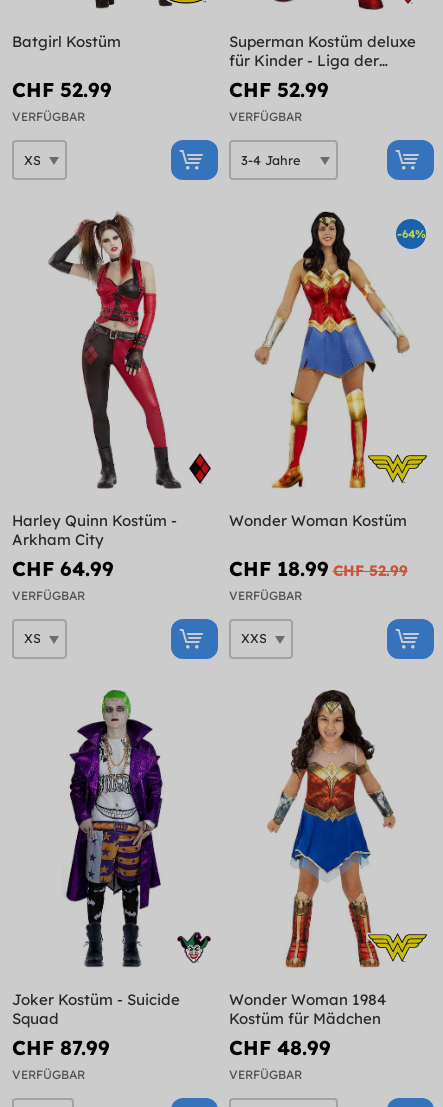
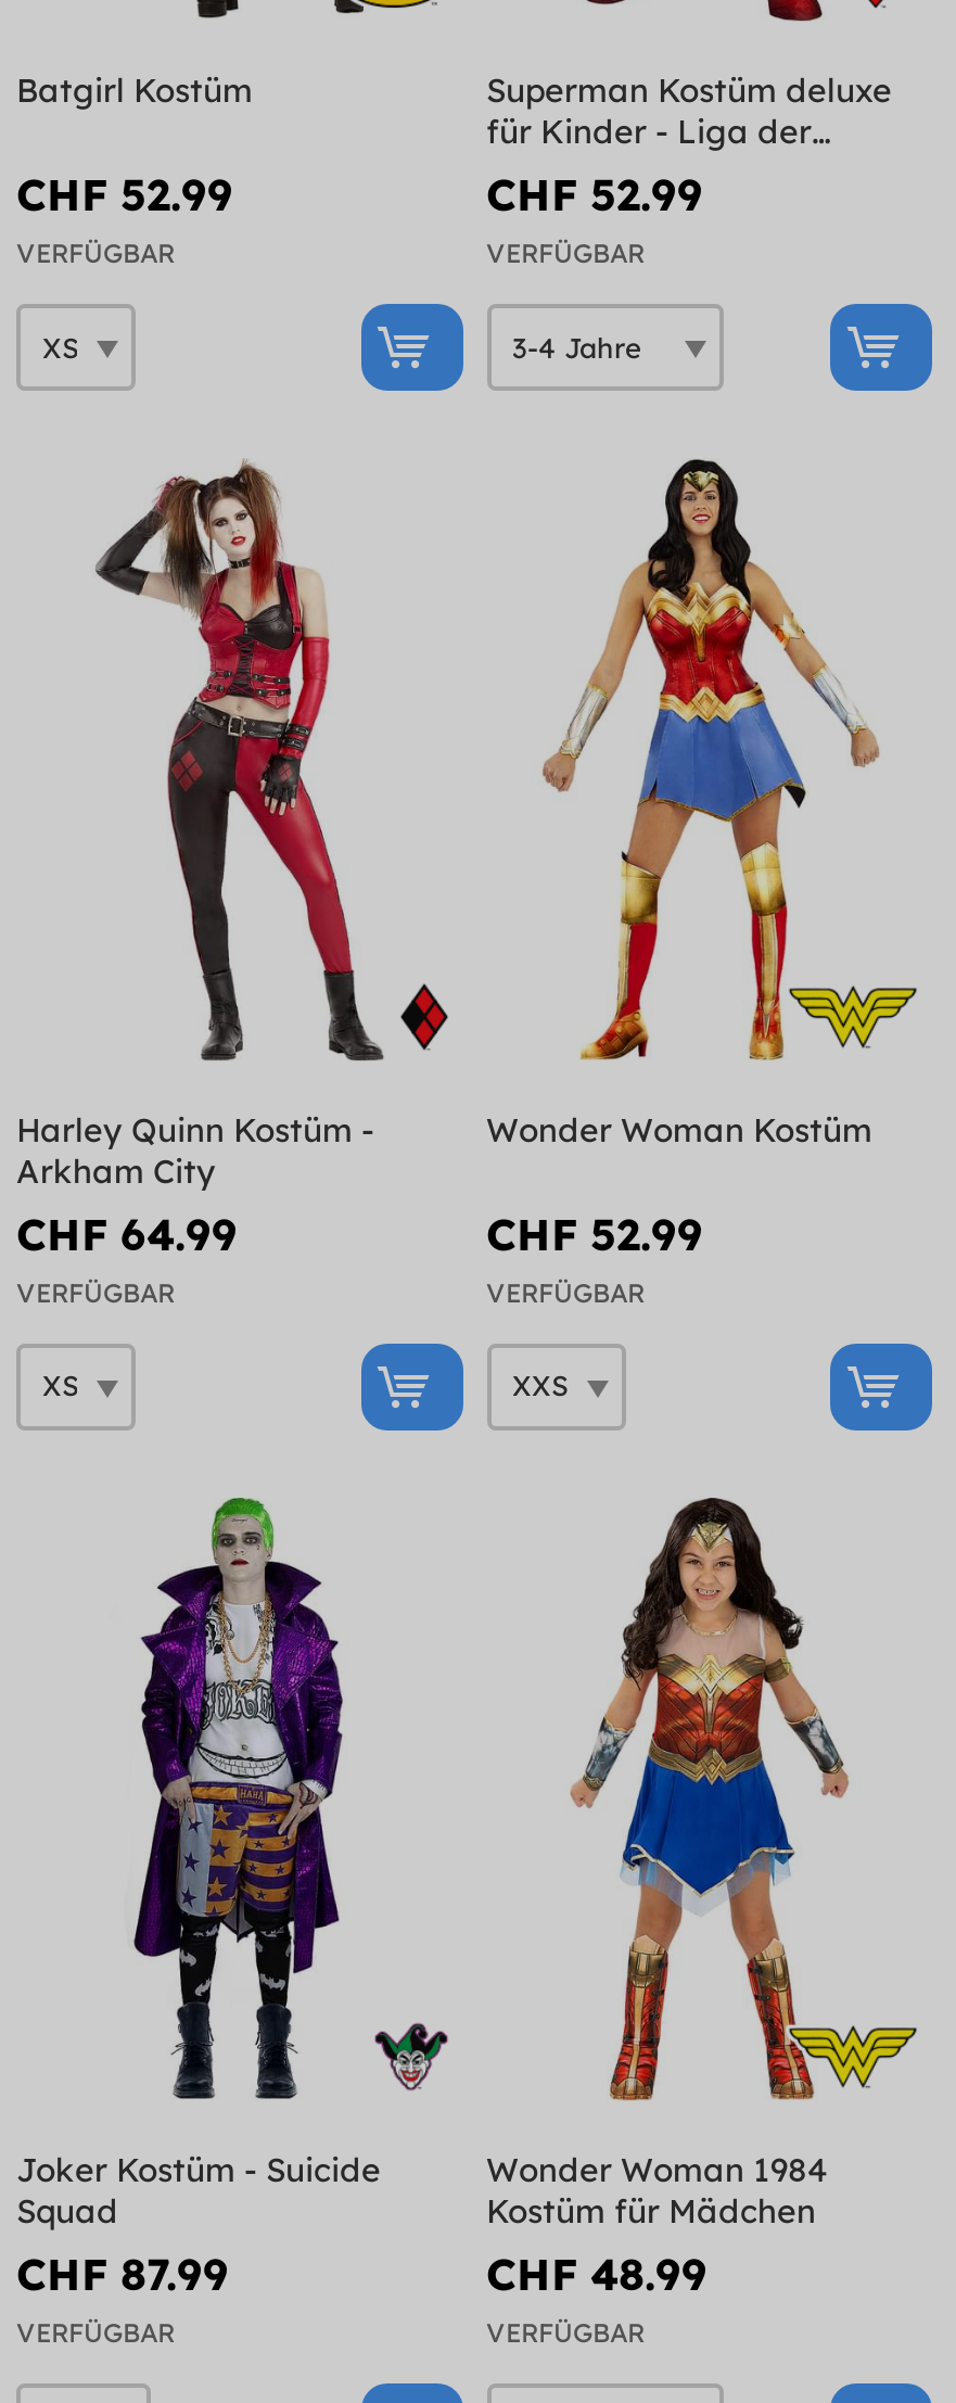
[396,227,425,241] -64% -> none
[228,556,407,581] CHF 18.99 CHF 52.99 -> [486,1207,703,1261] CHF 52.99

